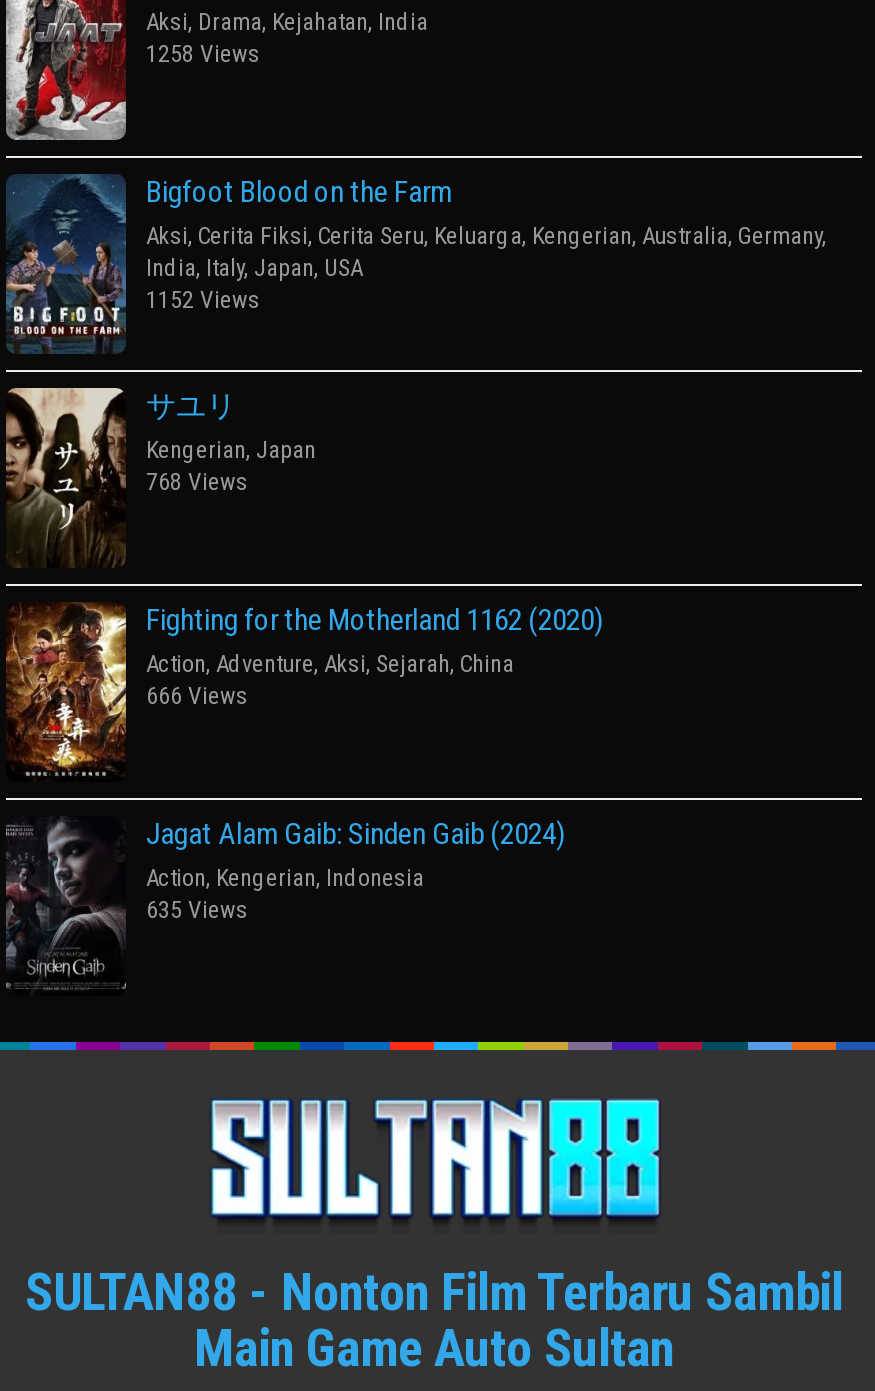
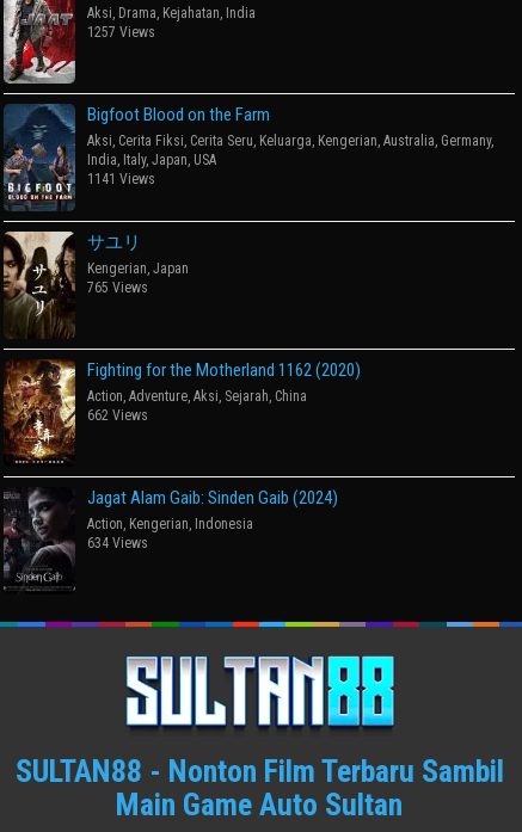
[146,40,260,68] 1258 Views -> [87,24,155,41] 1257 Views
[146,286,260,314] 1152 Views -> [87,171,155,187] 1141 Views
[146,468,248,496] 768 Views -> [87,279,148,296] 765 Views
[146,682,248,710] 666 Views -> [87,407,148,424] 662 Views
[146,896,248,924] 635 Views -> [87,535,148,551] 634 Views

